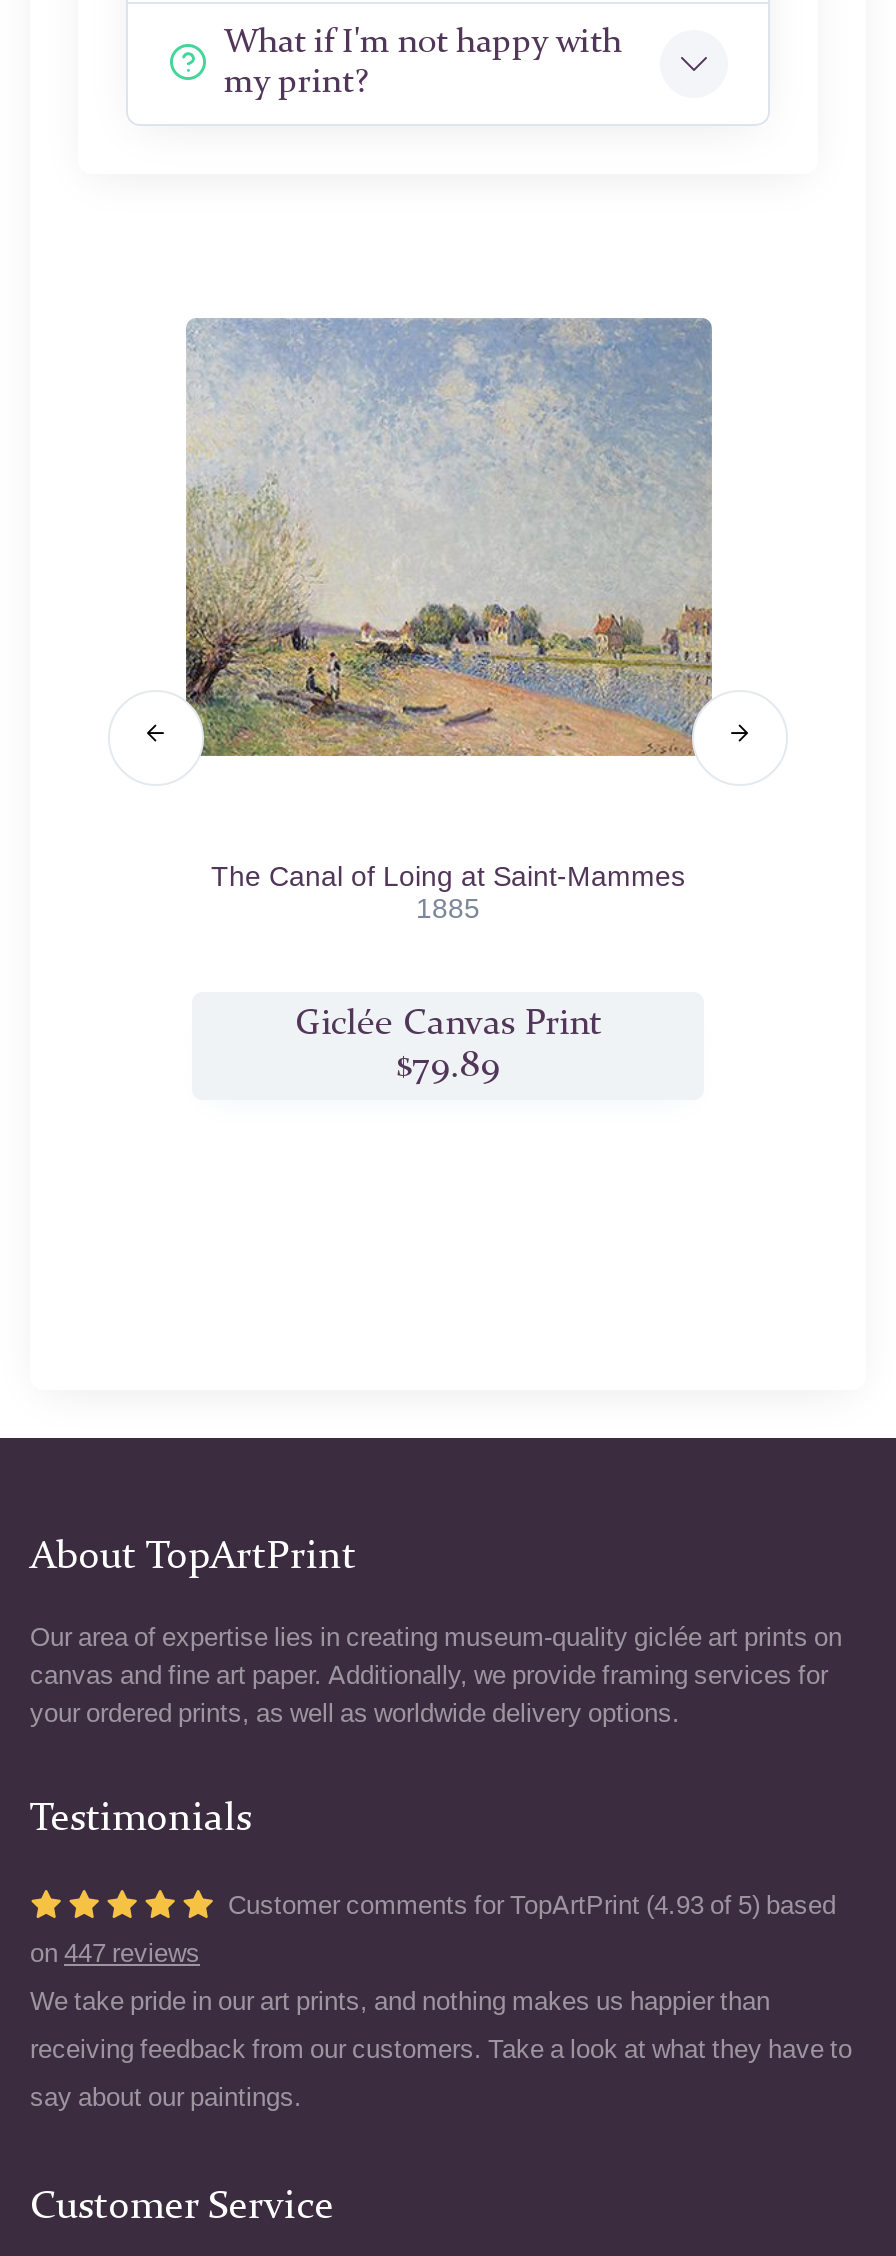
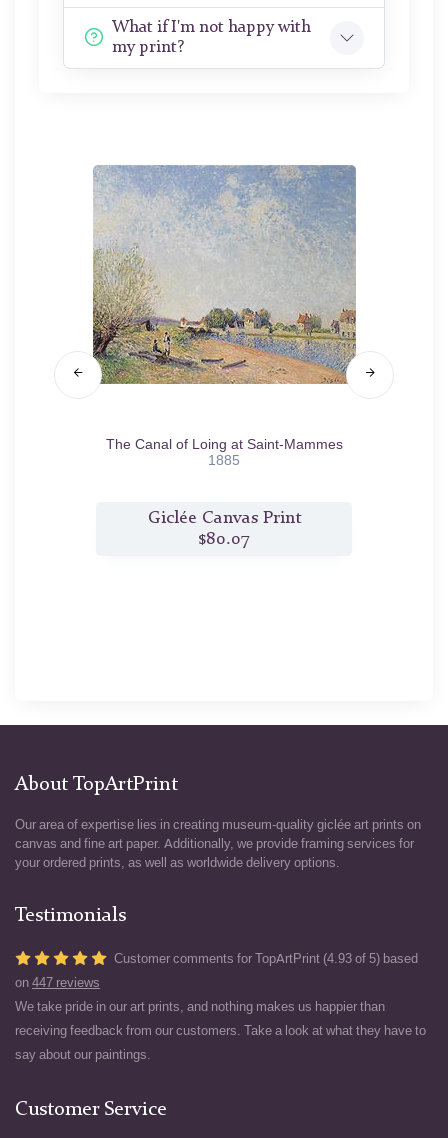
[396,1049,500,1085] $79.89 -> [198,530,250,548] $80.07

